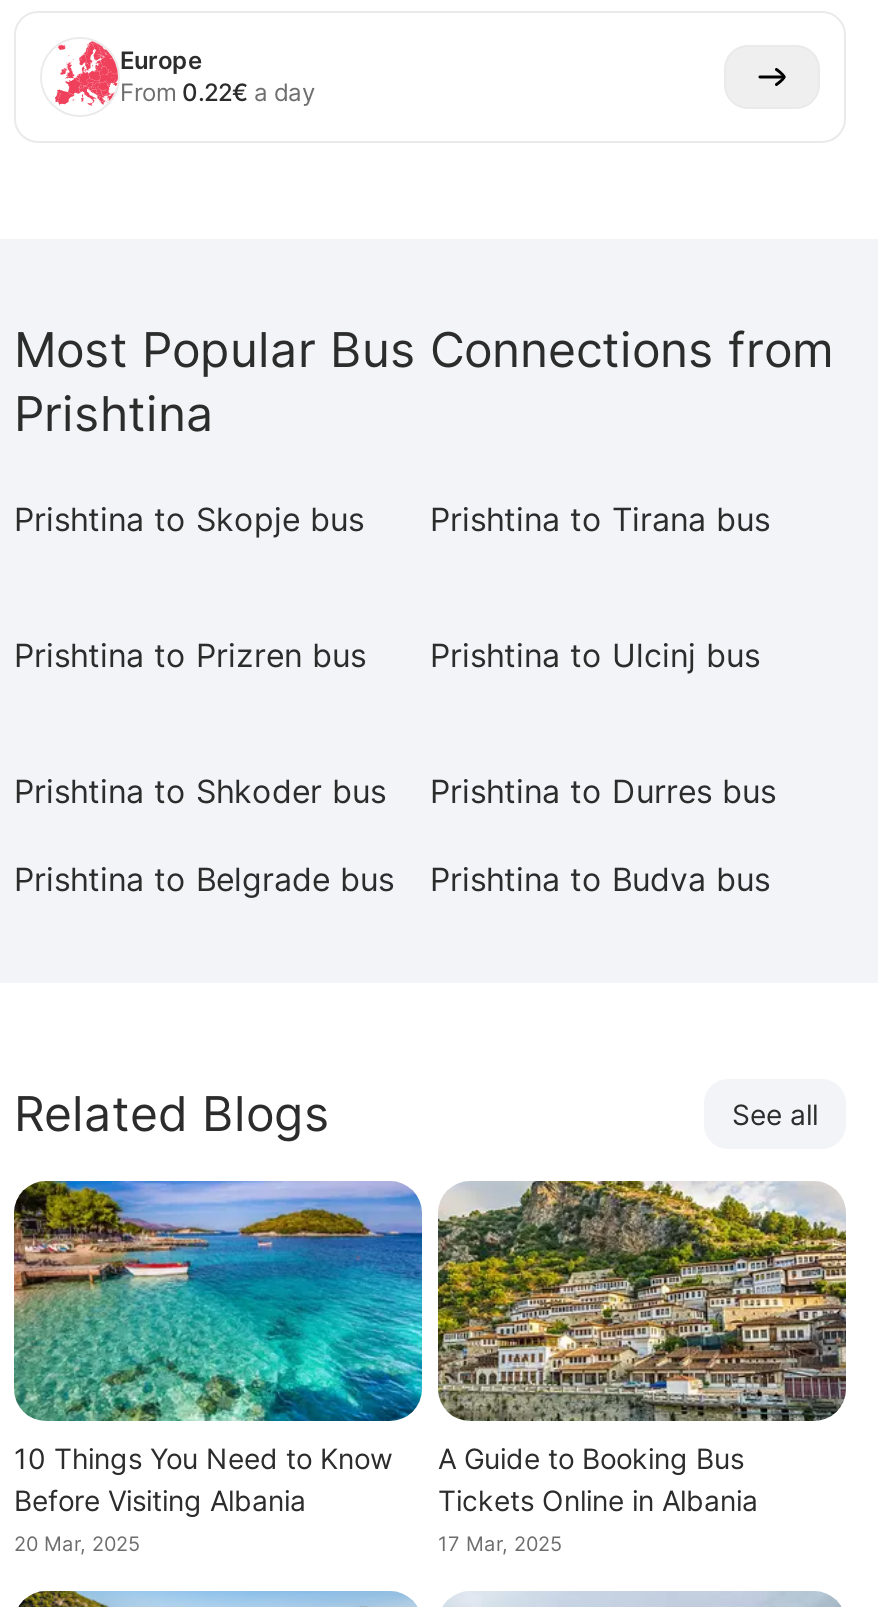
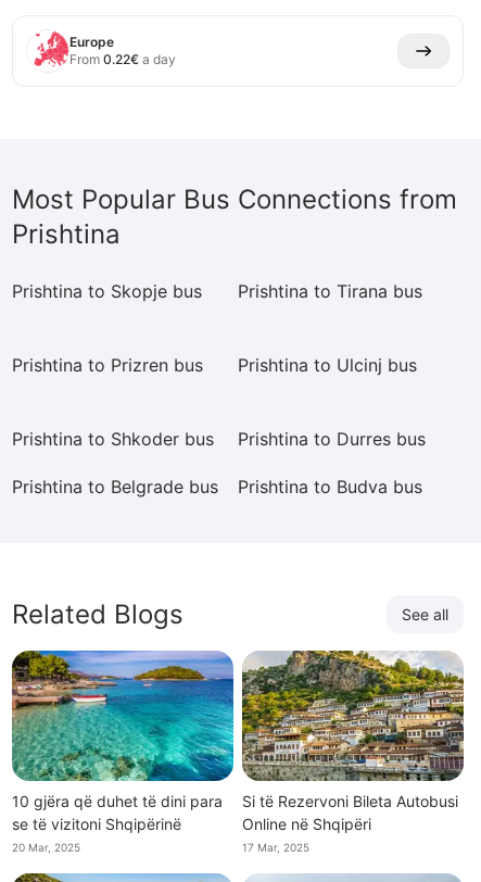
[14,1441,392,1517] 10 Things You Need to Know | Before Visiting Albania -> [12,792,223,833] 10 gjëra që duhet të dini para | se të vizitoni Shqipërinë
[438,1441,758,1517] A Guide to Booking Bus | Tickets Online in Albania -> [242,792,458,833] Si të Rezervoni Bileta Autobusi | Online në Shqipëri

